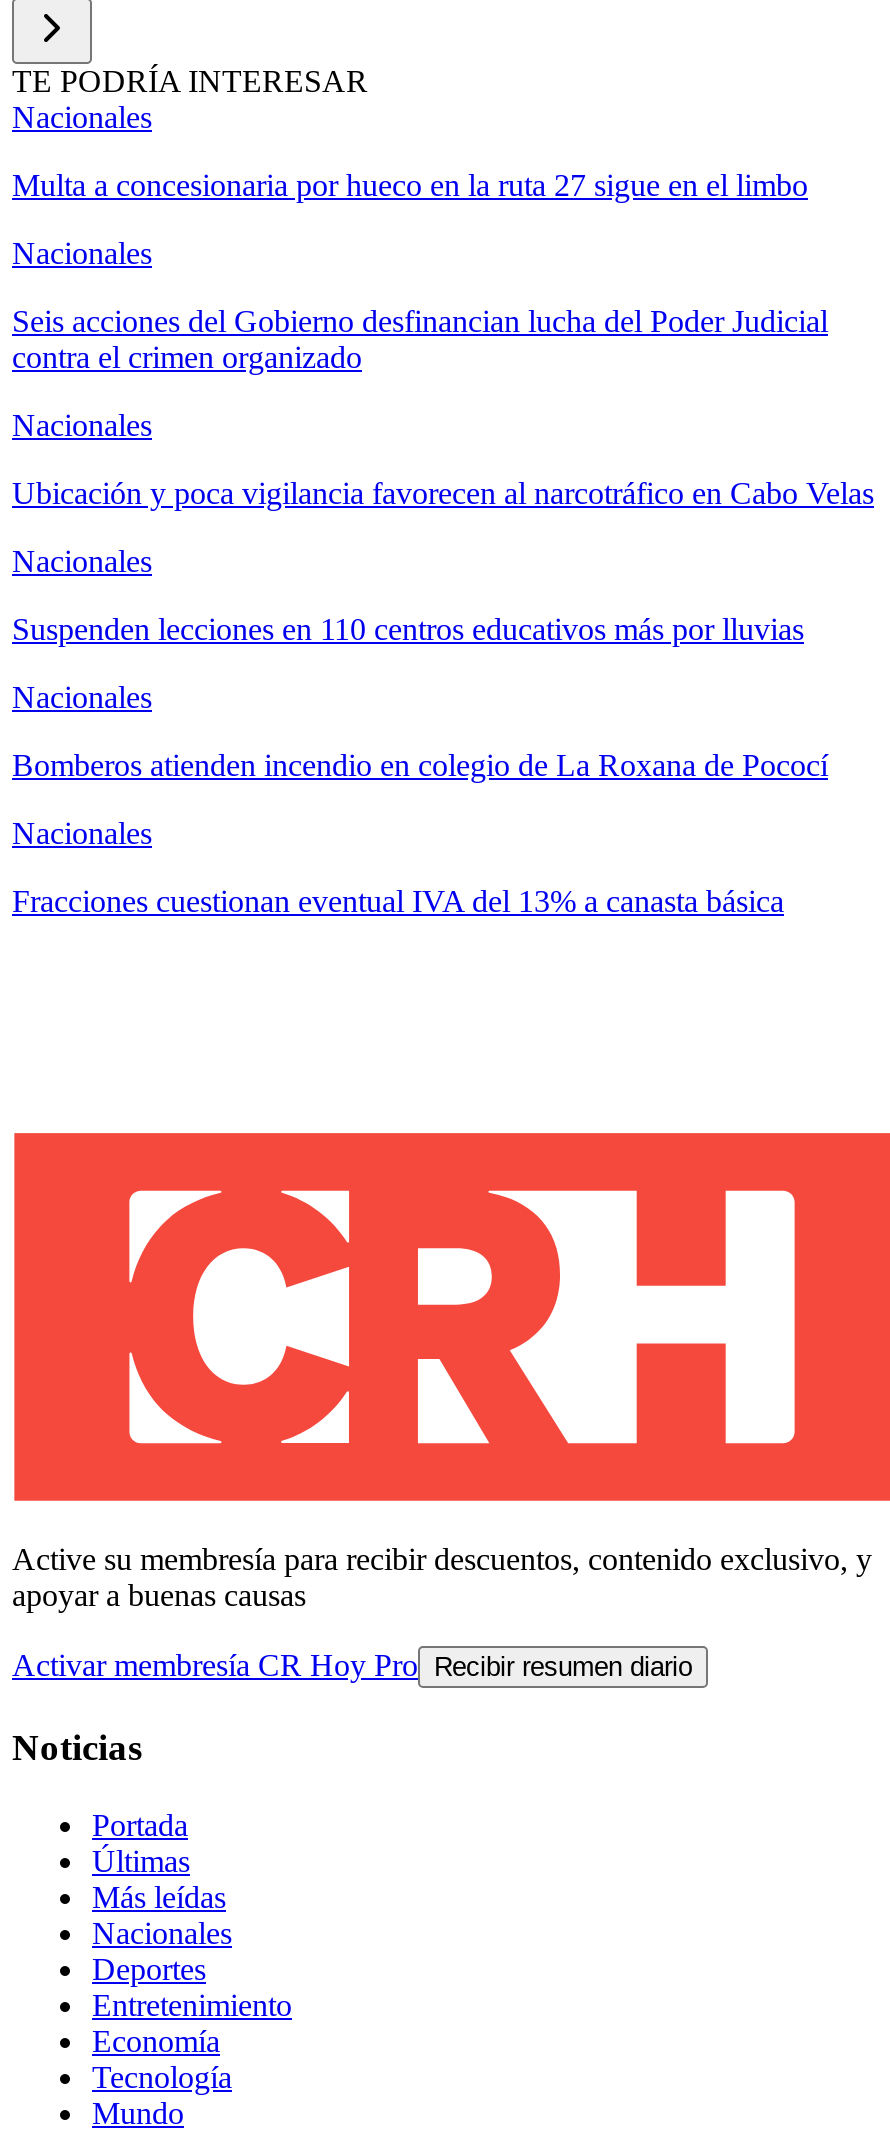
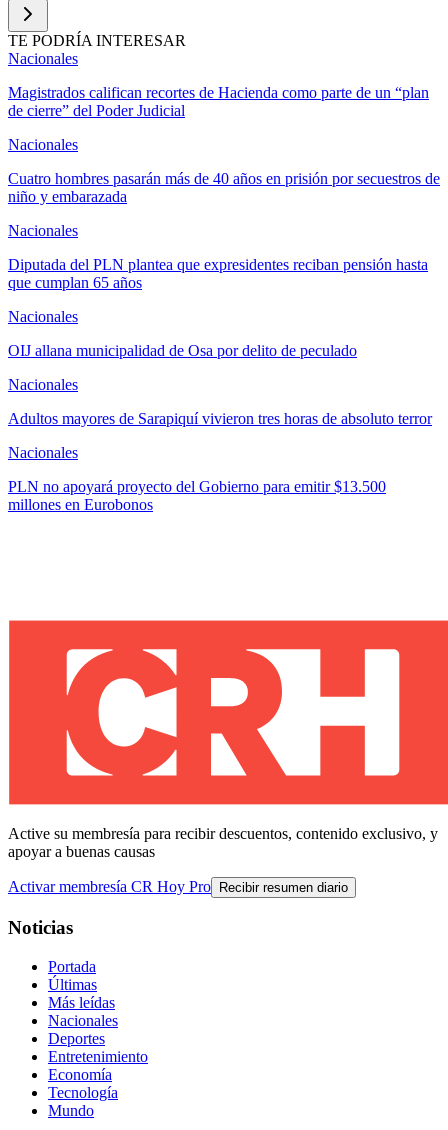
[12,168,808,202] Multa a concesionaria por hueco en la ruta 27 sigue en el limbo -> [8,84,429,119] Magistrados califican recortes de Hacienda como parte de un “plan | de cierre” del Poder Judicial
[12,304,828,374] Seis acciones del Gobierno desfinancian lucha del Poder Judicial | contra el crimen organizado -> [8,170,440,205] Cuatro hombres pasarán más de 40 años en prisión por secuestros de | niño y embarazada
[12,476,874,510] Ubicación y poca vigilancia favorecen al narcotráfico en Cabo Velas -> [8,256,428,291] Diputada del PLN plantea que expresidentes reciban pensión hasta | que cumplan 65 años
[12,612,804,646] Suspenden lecciones en 110 centros educativos más por lluvias -> [8,342,357,359] OIJ allana municipalidad de Osa por delito de peculado
[12,748,828,782] Bomberos atienden incendio en colegio de La Roxana de Pococí -> [8,410,432,427] Adultos mayores de Sarapiquí vivieron tres horas de absoluto terror
[12,884,784,918] Fracciones cuestionan eventual IVA del 13% a canasta básica -> [8,478,386,513] PLN no apoyará proyecto del Gobierno para emitir $13.500 | millones en Eurobonos

